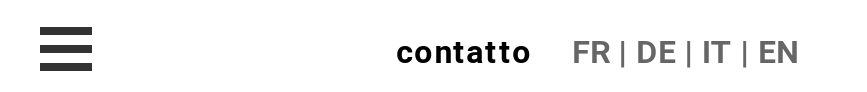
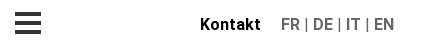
[396,32,532,70] contatto -> [200,14,261,33] Kontakt

